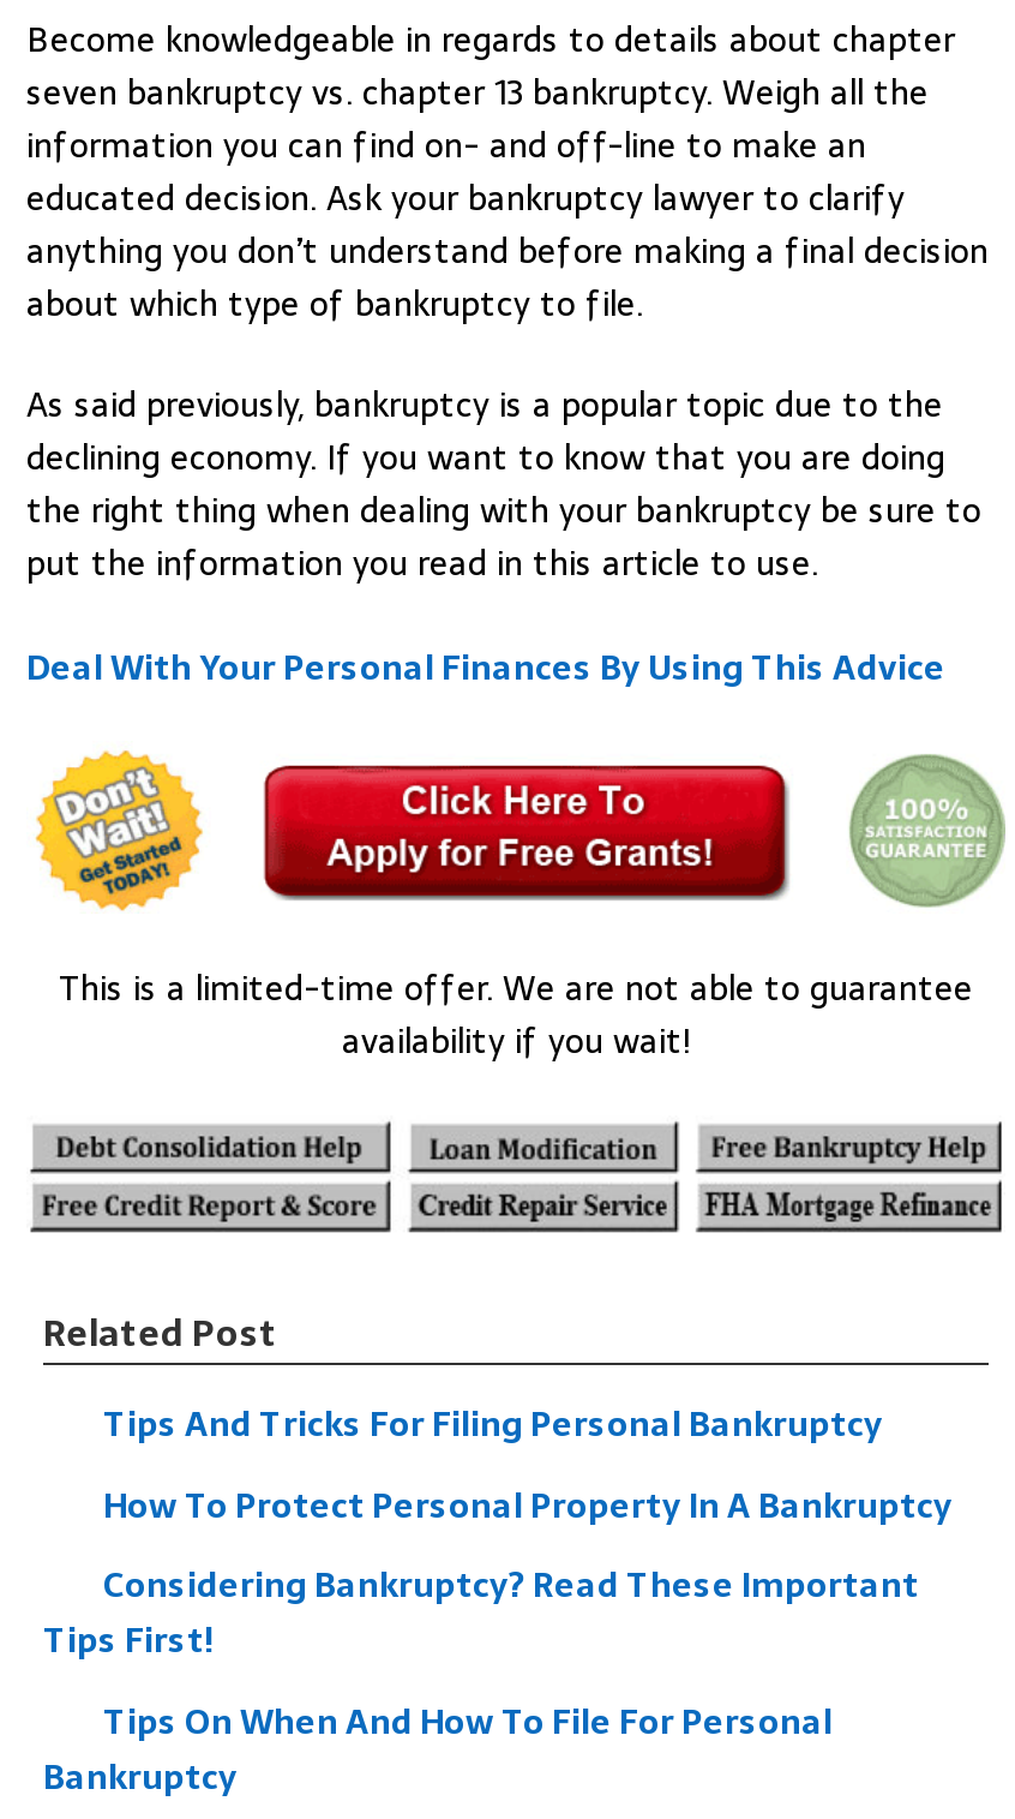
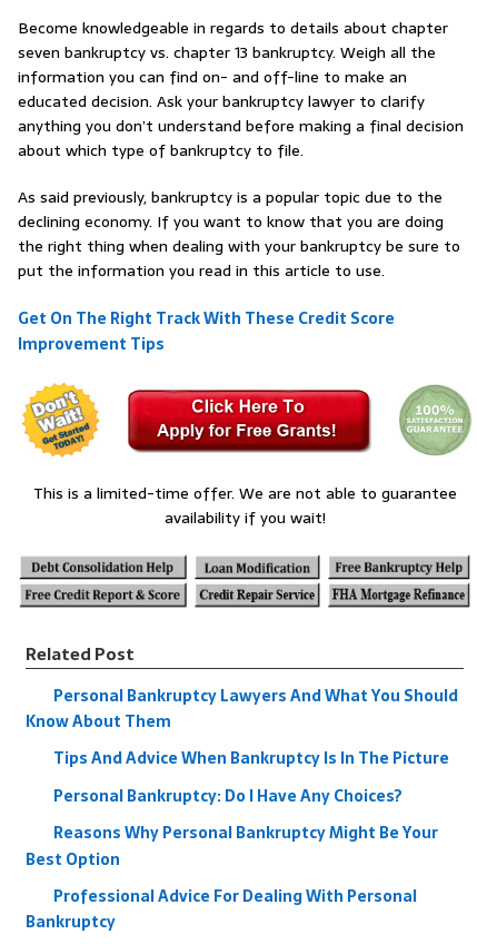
[26,640,945,693] Deal With Your Personal Finances By Using This Advice -> [18,306,395,357] Get On The Right Track With These Credit Score | Improvement Tips
[43,1398,953,1747] Tips And Tricks For Filing Personal Bankruptcy | How To Protect Personal Property In A Bankruptcy | Considering Bankruptcy? Read These Important | Tips First! | Tips On When And How To File For Personal -> [26,684,458,909] Personal Bankruptcy Lawyers And What You Should | Know About Them | Tips And Advice When Bankruptcy Is In The Picture | Personal Bankruptcy: Do I Have Any Choices? | Reasons Why Personal Bankruptcy Might Be Your | Best Option | Professional Advice For Dealing With Personal

